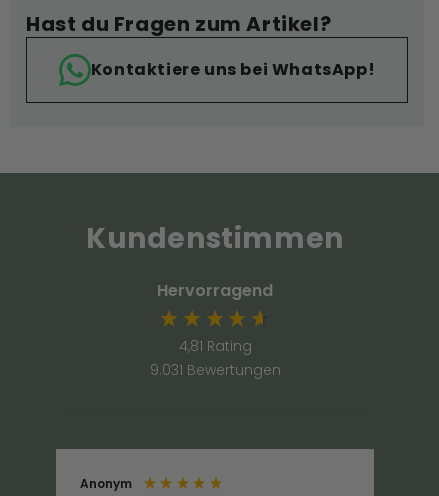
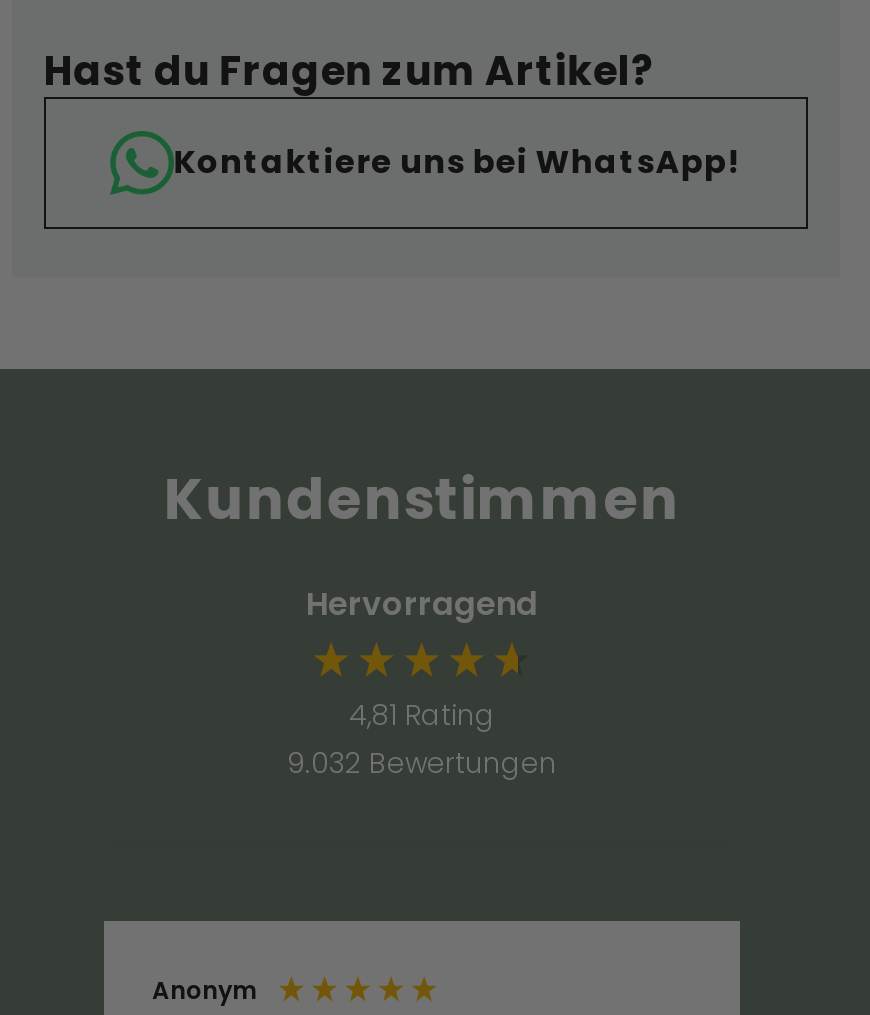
[149,360,280,380] 9.031 Bewertungen -> [287,743,557,783] 9.032 Bewertungen

